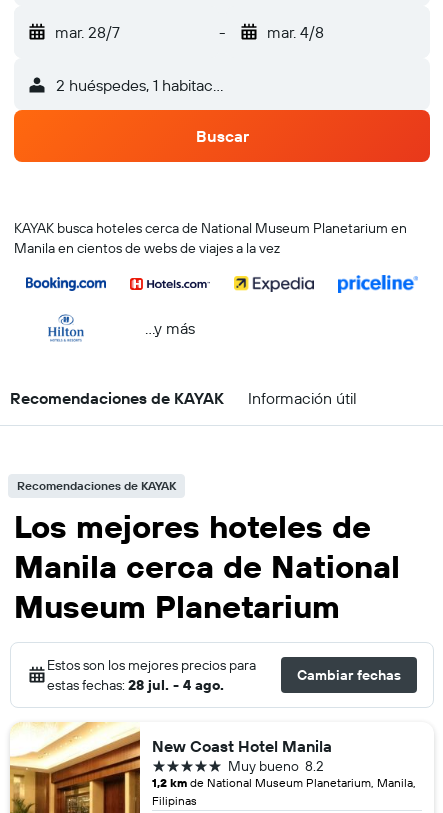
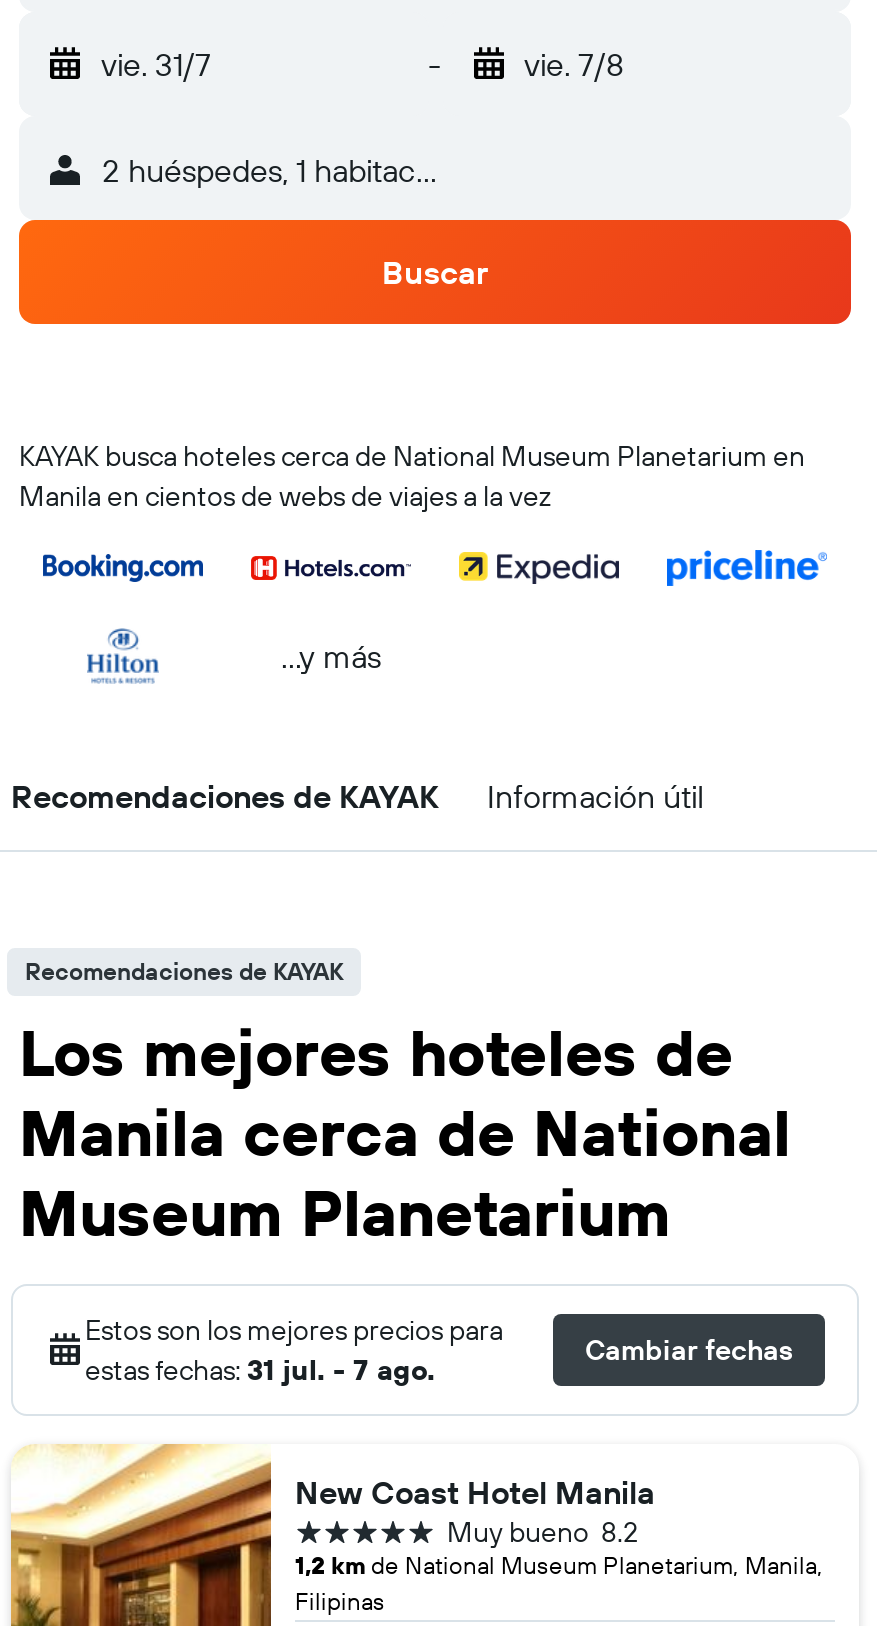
[55,22,120,42] mar. 28/7 -> [101,44,211,84] vie. 31/7
[266,22,323,42] mar. 4/8 -> [524,44,624,84] vie. 7/8
[47,676,224,694] estas fechas: 28 jul. - 4 ago. -> [85,1352,435,1388] estas fechas: 31 jul. - 7 ago.

